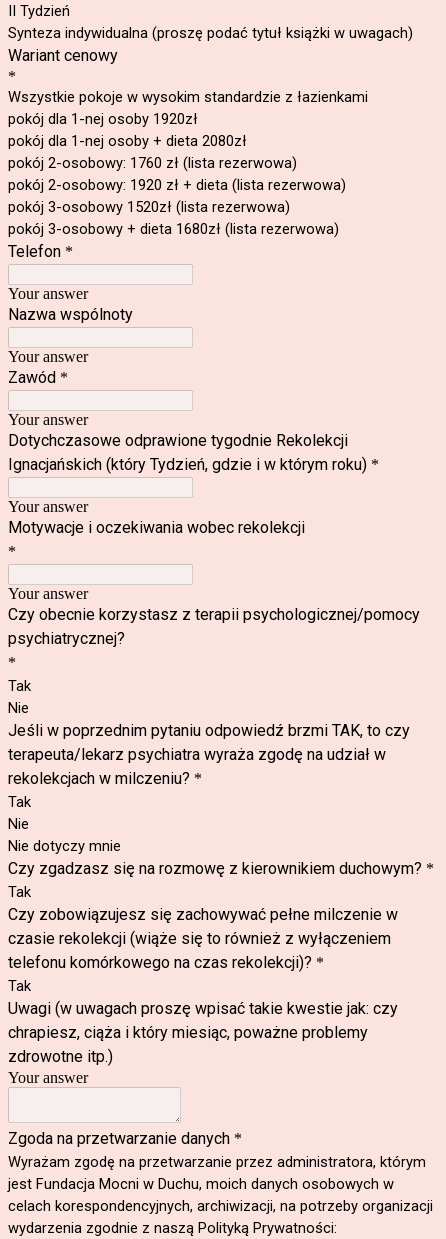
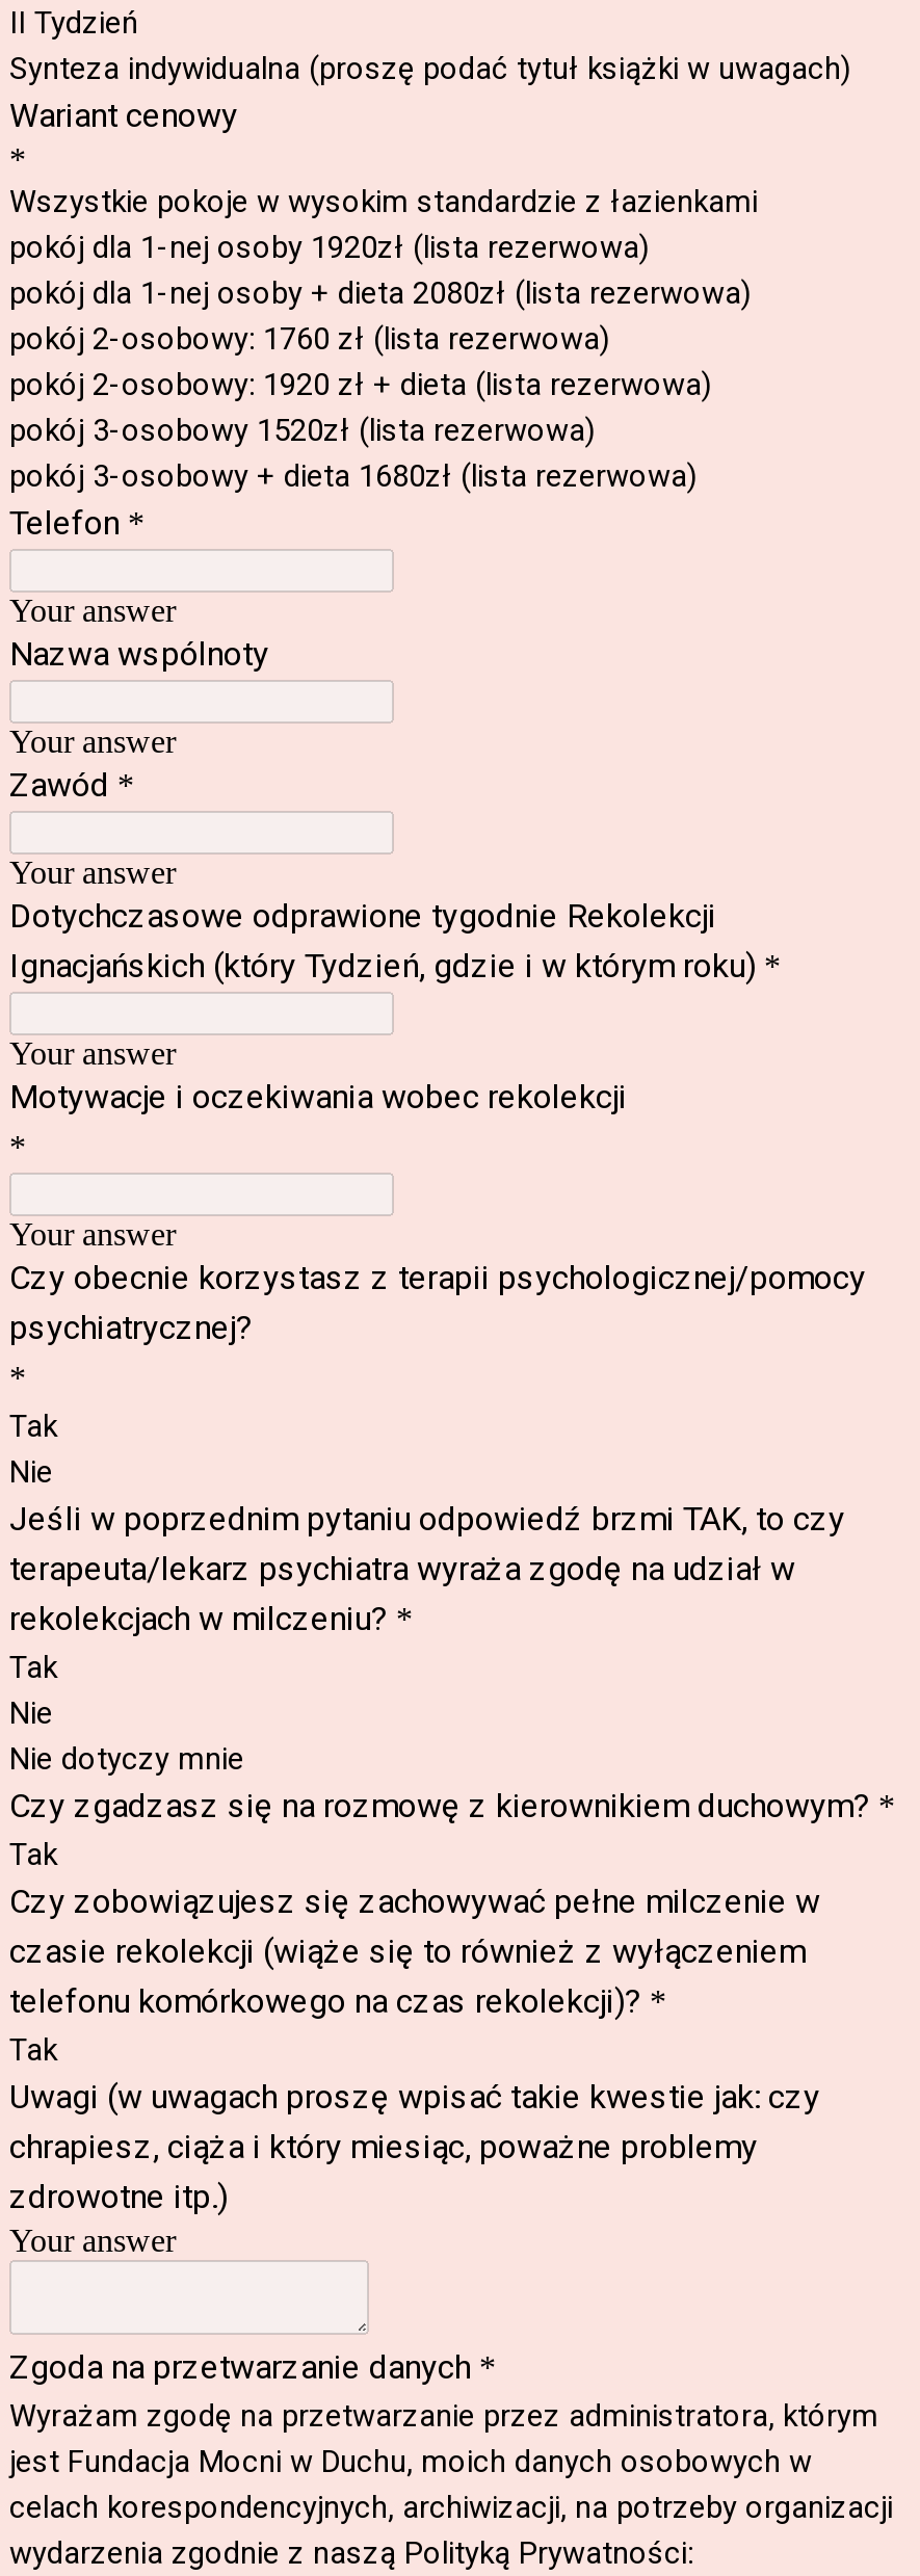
[8,110,247,150] pokój dla 1-nej osoby 1920zł | pokój dla 1-nej osoby + dieta 2080zł -> [9,228,752,311] pokój dla 1-nej osoby 1920zł (lista rezerwowa) | pokój dla 1-nej osoby + dieta 2080zł (lista rezerwowa)

